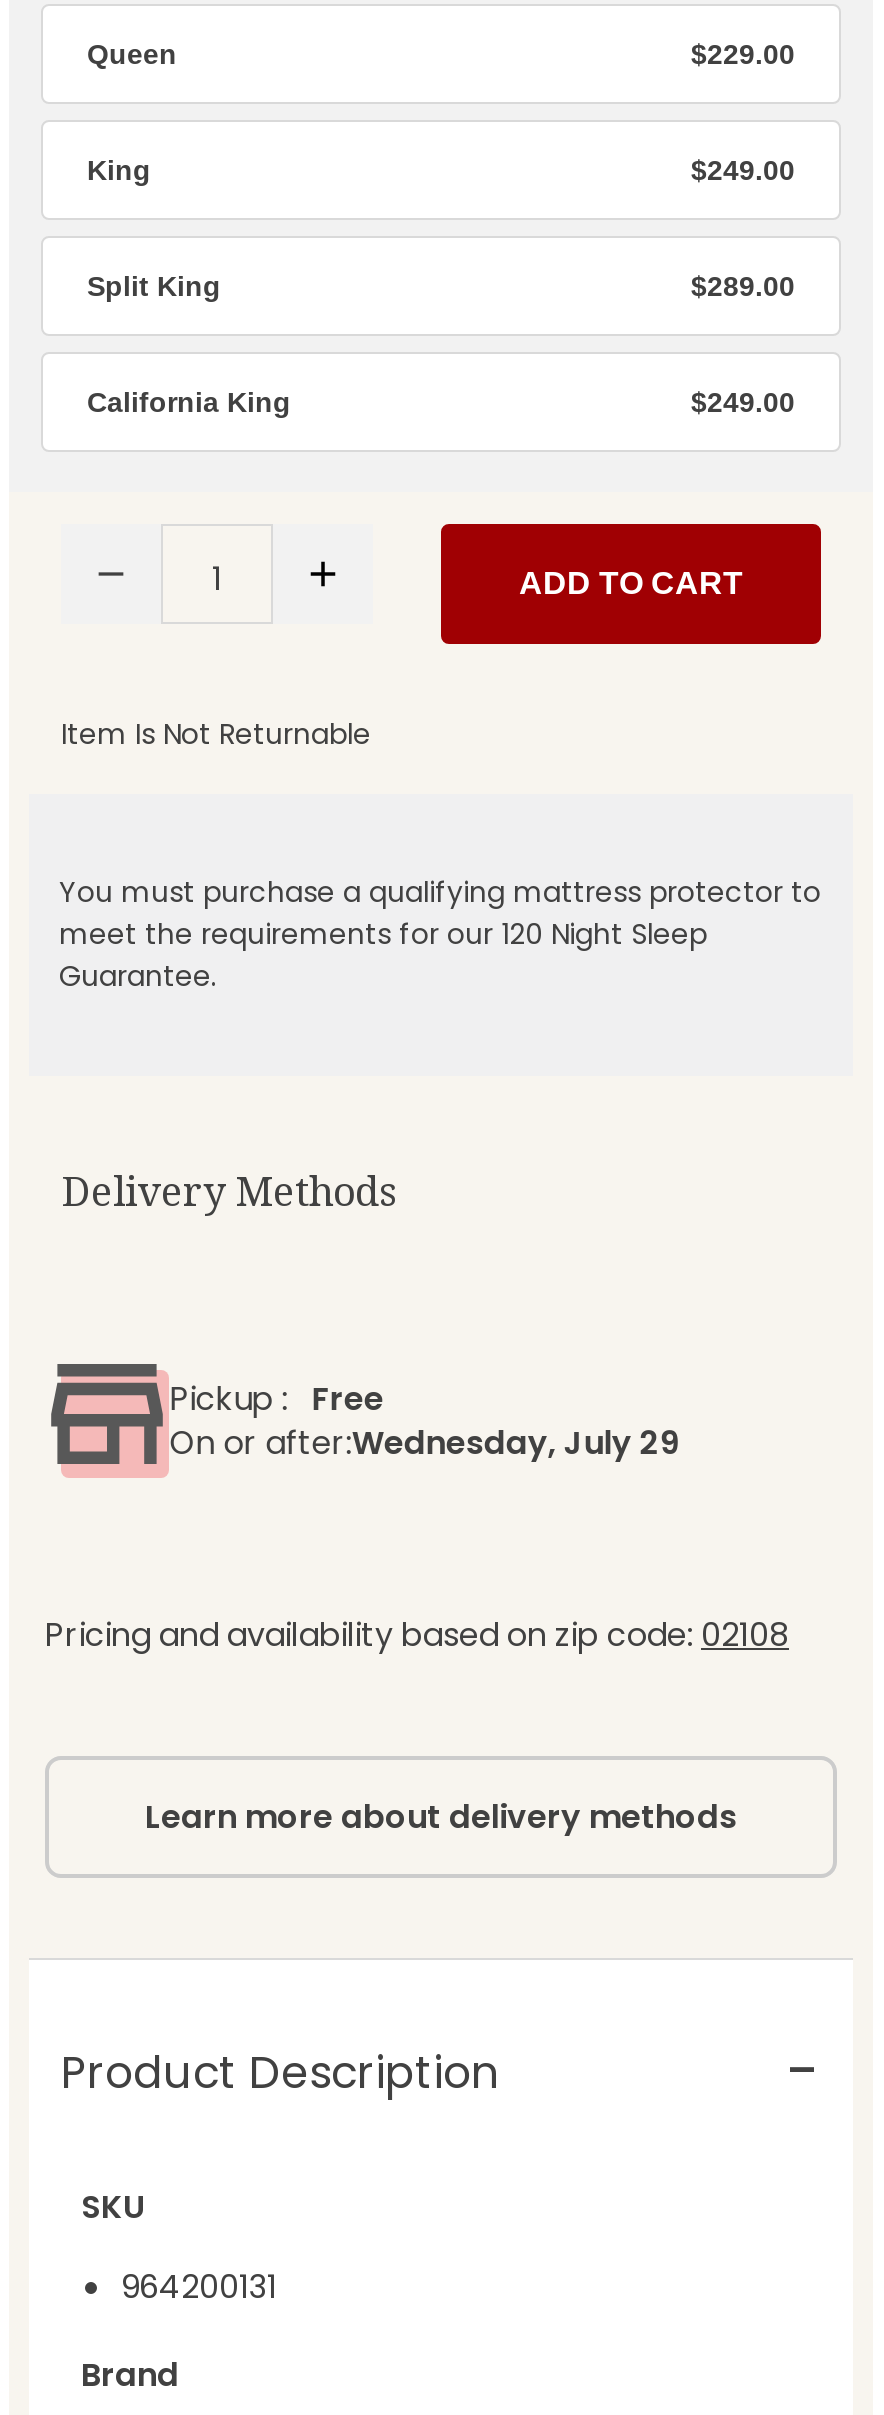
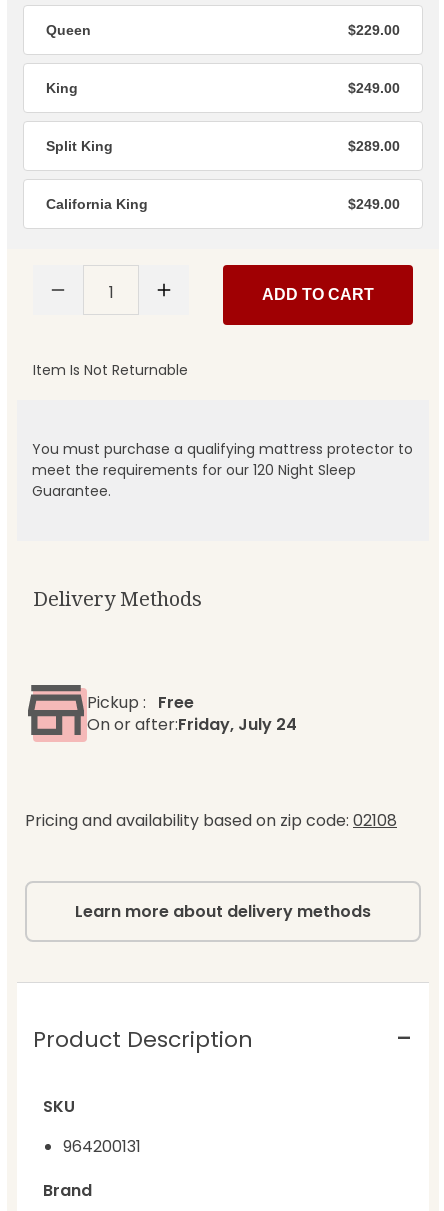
[170,1420,680,1466] On or after:Wednesday, July 29 -> [87,713,297,736] On or after:Friday, July 24

